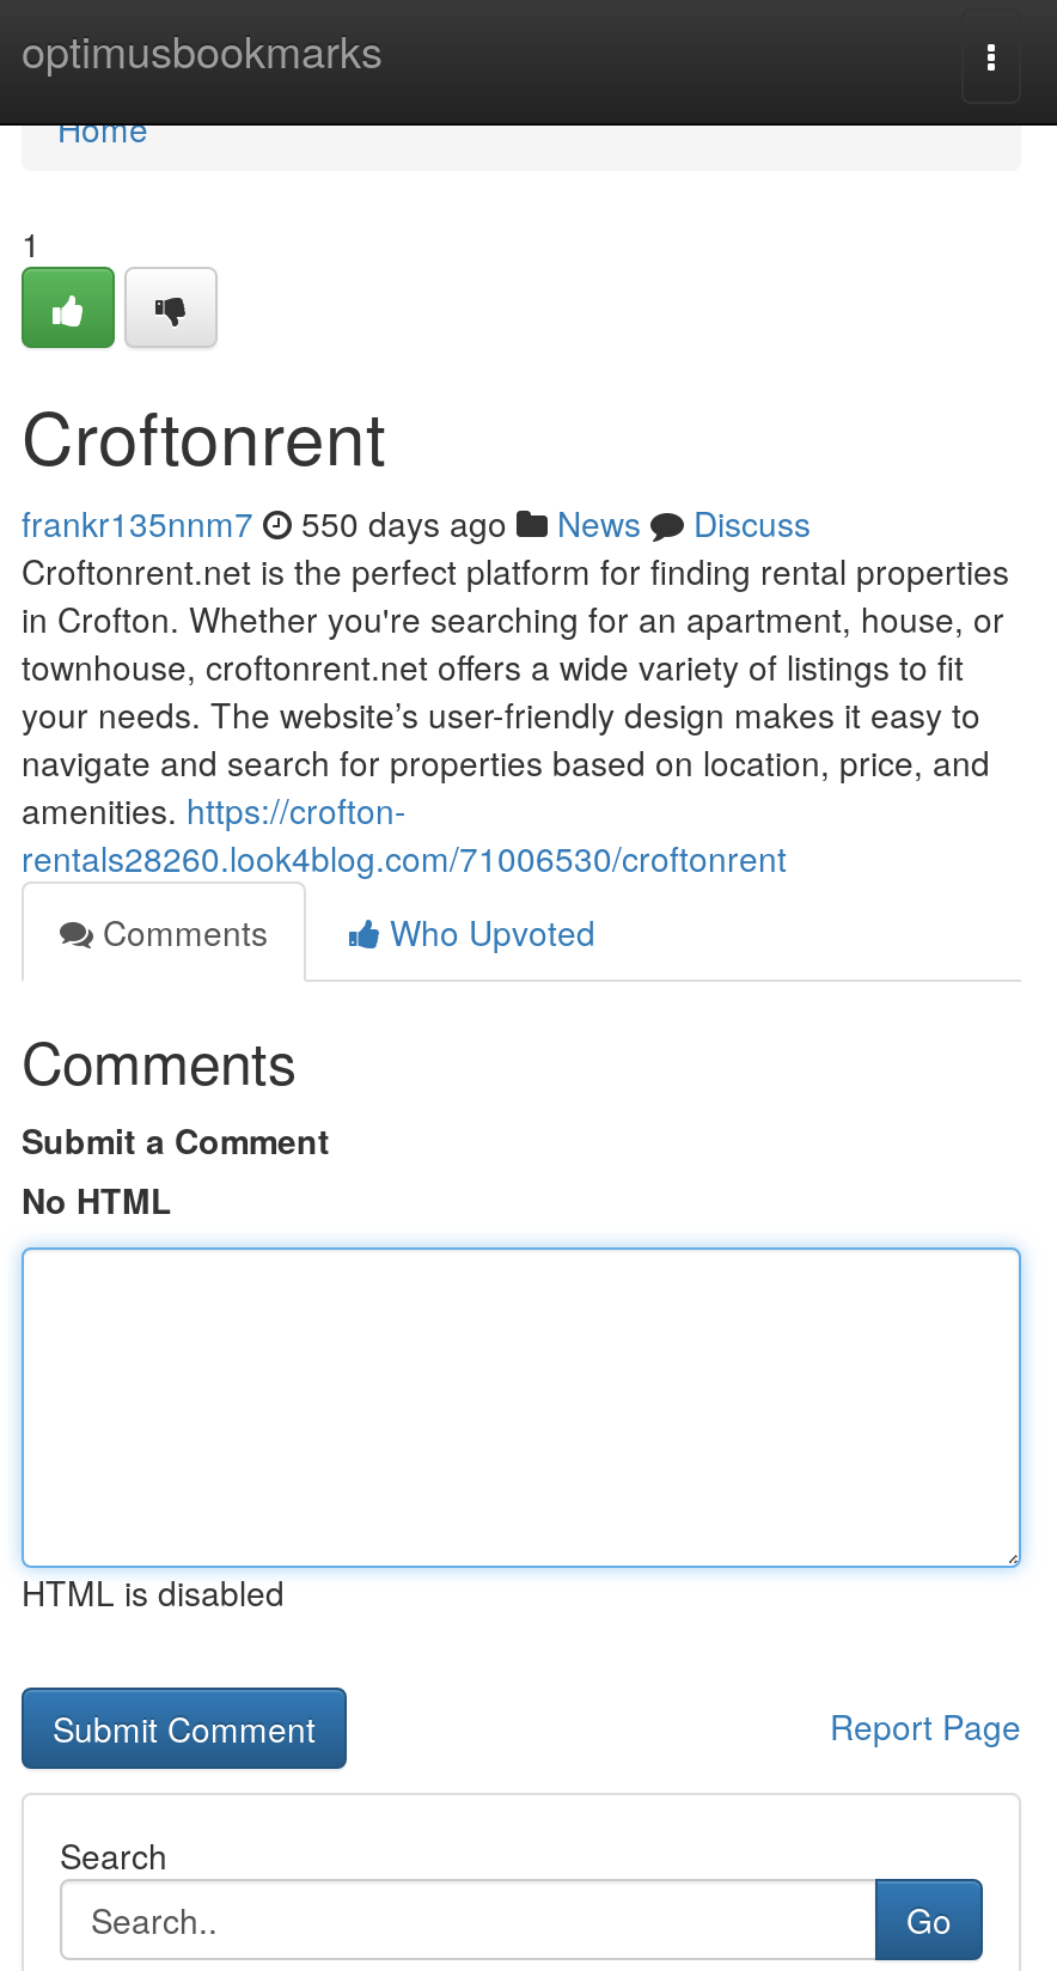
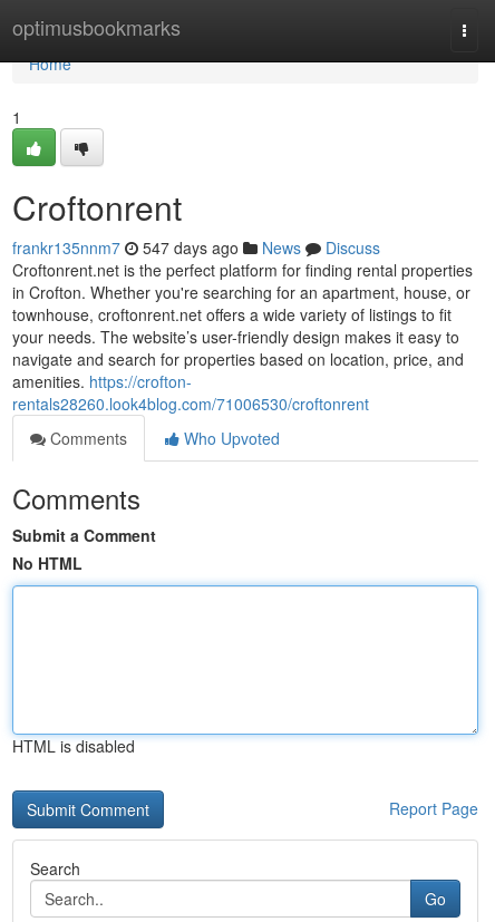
[22,499,811,547] frankr135nnm7 550 days ago News Discuss -> [12,236,380,259] frankr135nnm7 547 days ago News Discuss

